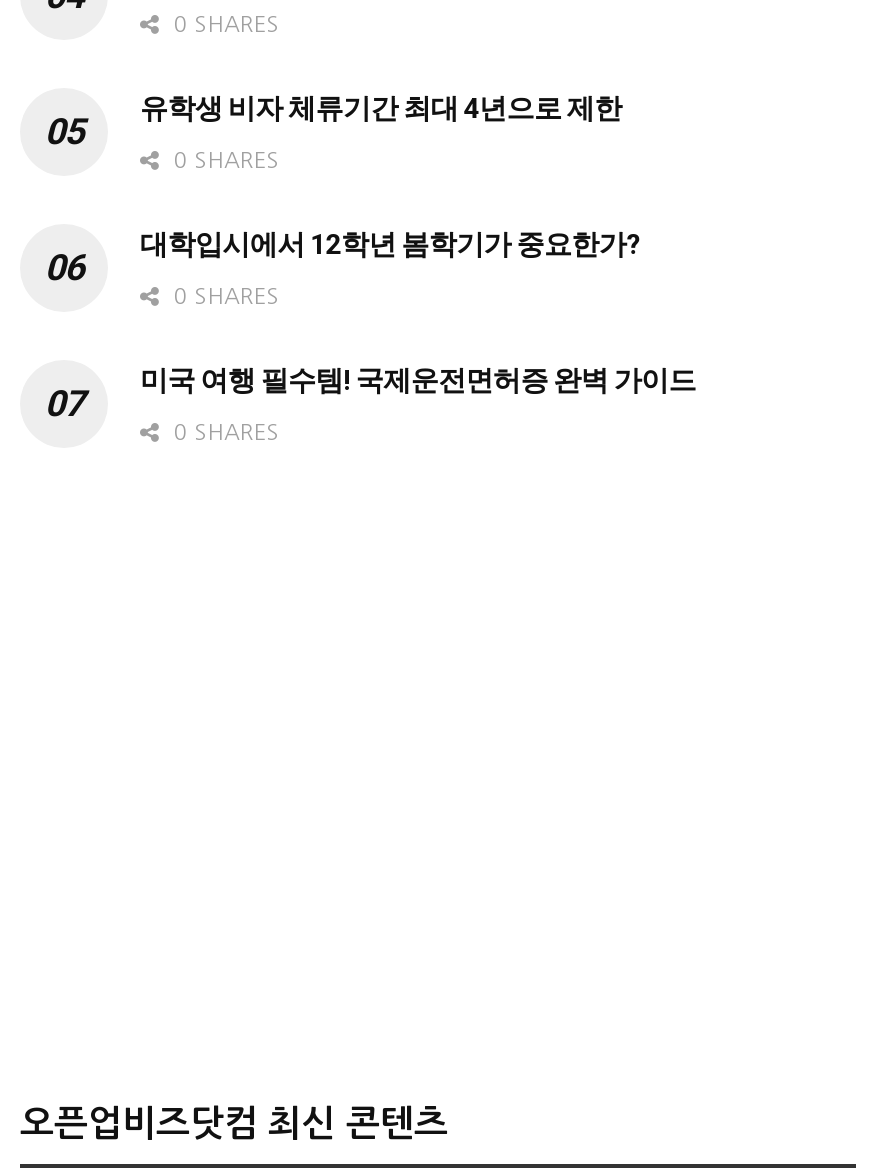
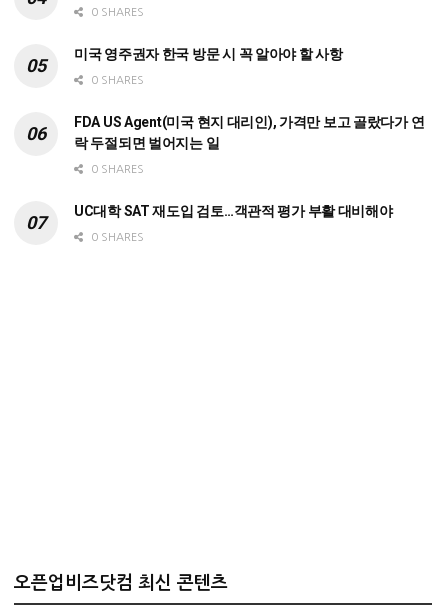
[140,92,622,124] 유학생 비자 체류기간 최대 4년으로 제한 -> [74,46,343,62] 미국 영주권자 한국 방문 시 꼭 알아야 할 사항
[140,228,642,260] 대학입시에서 12학년 봄학기가 중요한가? -> [74,114,424,151] FDA US Agent(미국 현지 대리인), 가격만 보고 골랐다가 연 | 락 두절되면 벌어지는 일
[140,364,696,396] 미국 여행 필수템! 국제운전면허증 완벽 가이드 -> [74,203,393,219] UC대학 SAT 재도입 검토…객관적 평가 부활 대비해야

